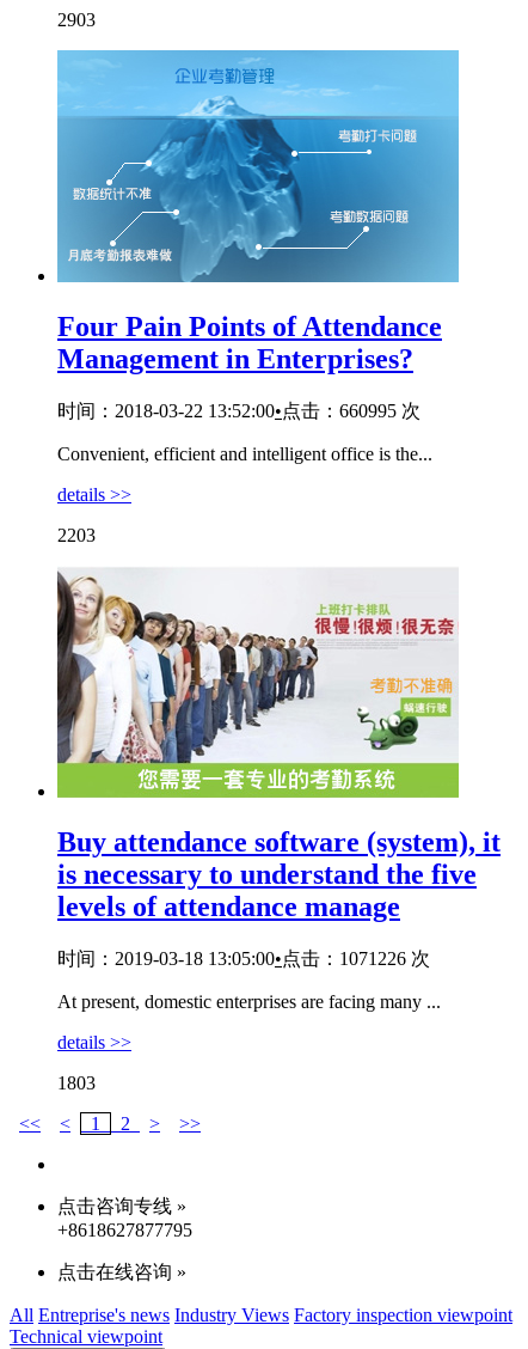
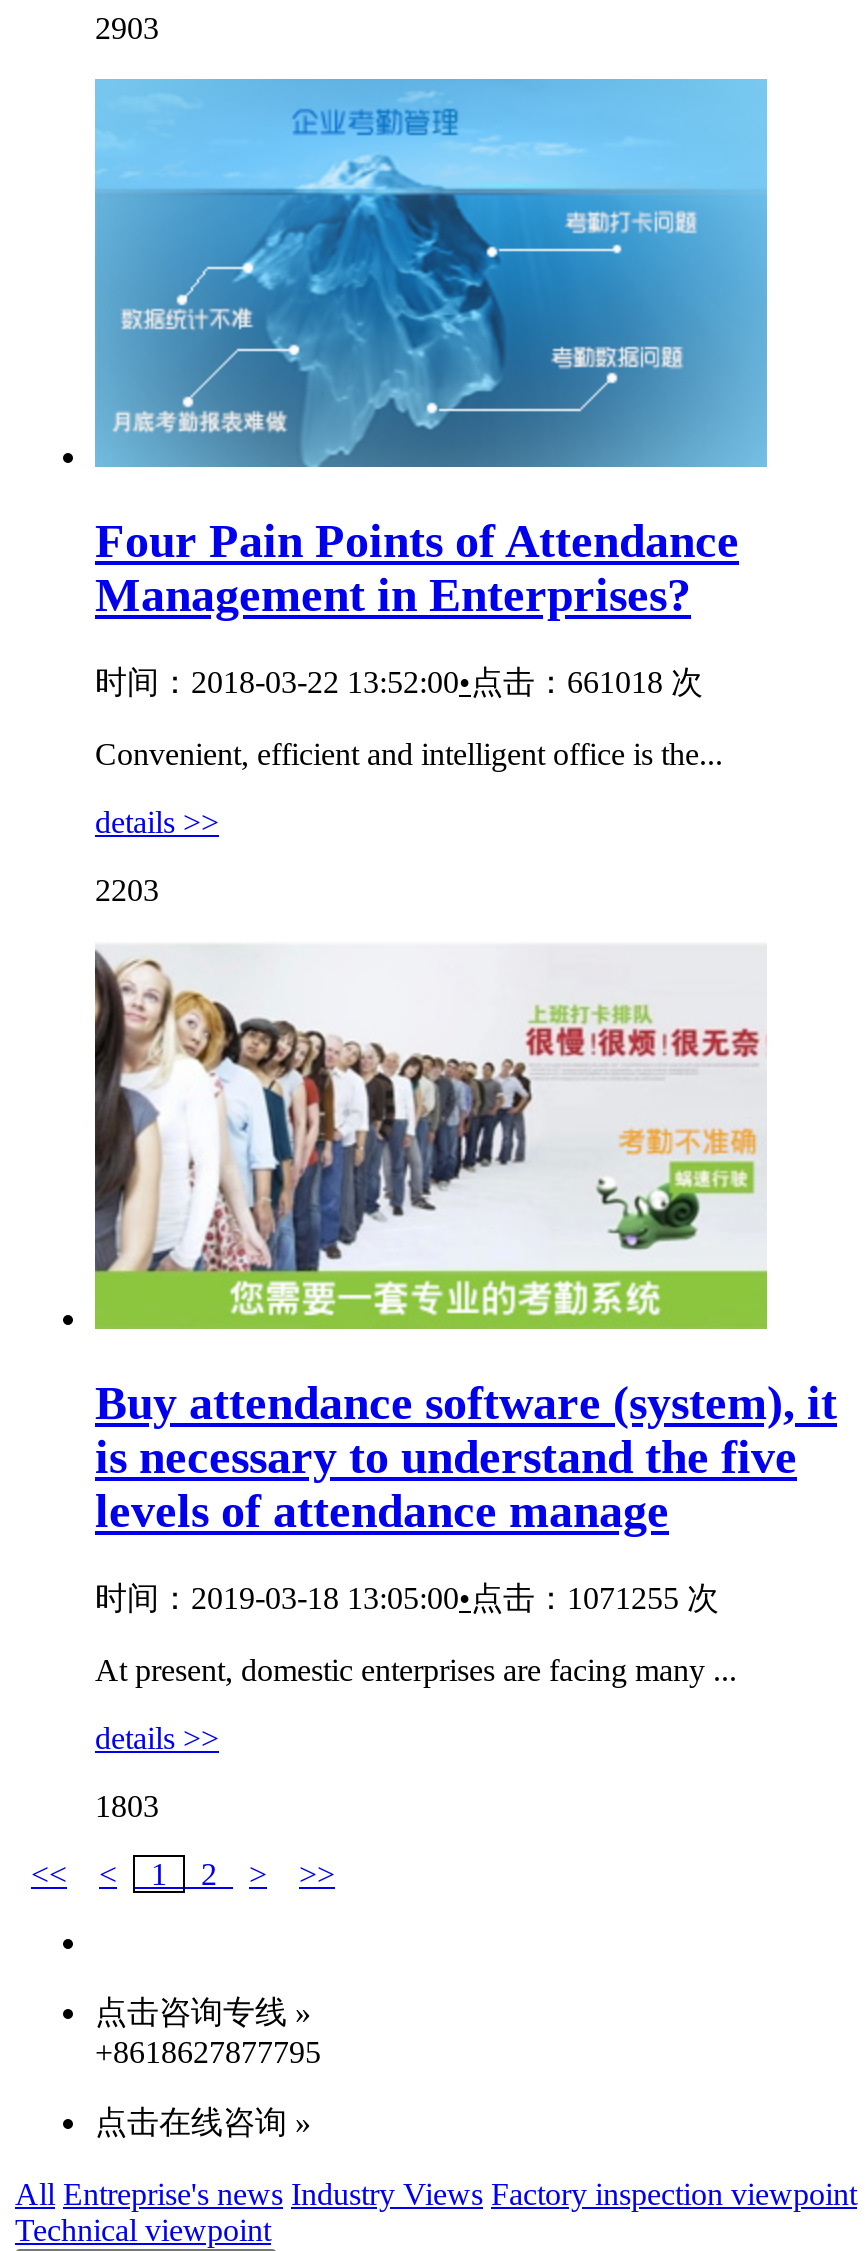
[57,401,420,421] 时间：2018-03-22 13:52:00•点击：660995 次 -> [95,665,703,699] 时间：2018-03-22 13:52:00•点击：661018 次
[57,948,430,969] 时间：2019-03-18 13:05:00•点击：1071226 次 -> [95,1581,719,1615] 时间：2019-03-18 13:05:00•点击：1071255 次

